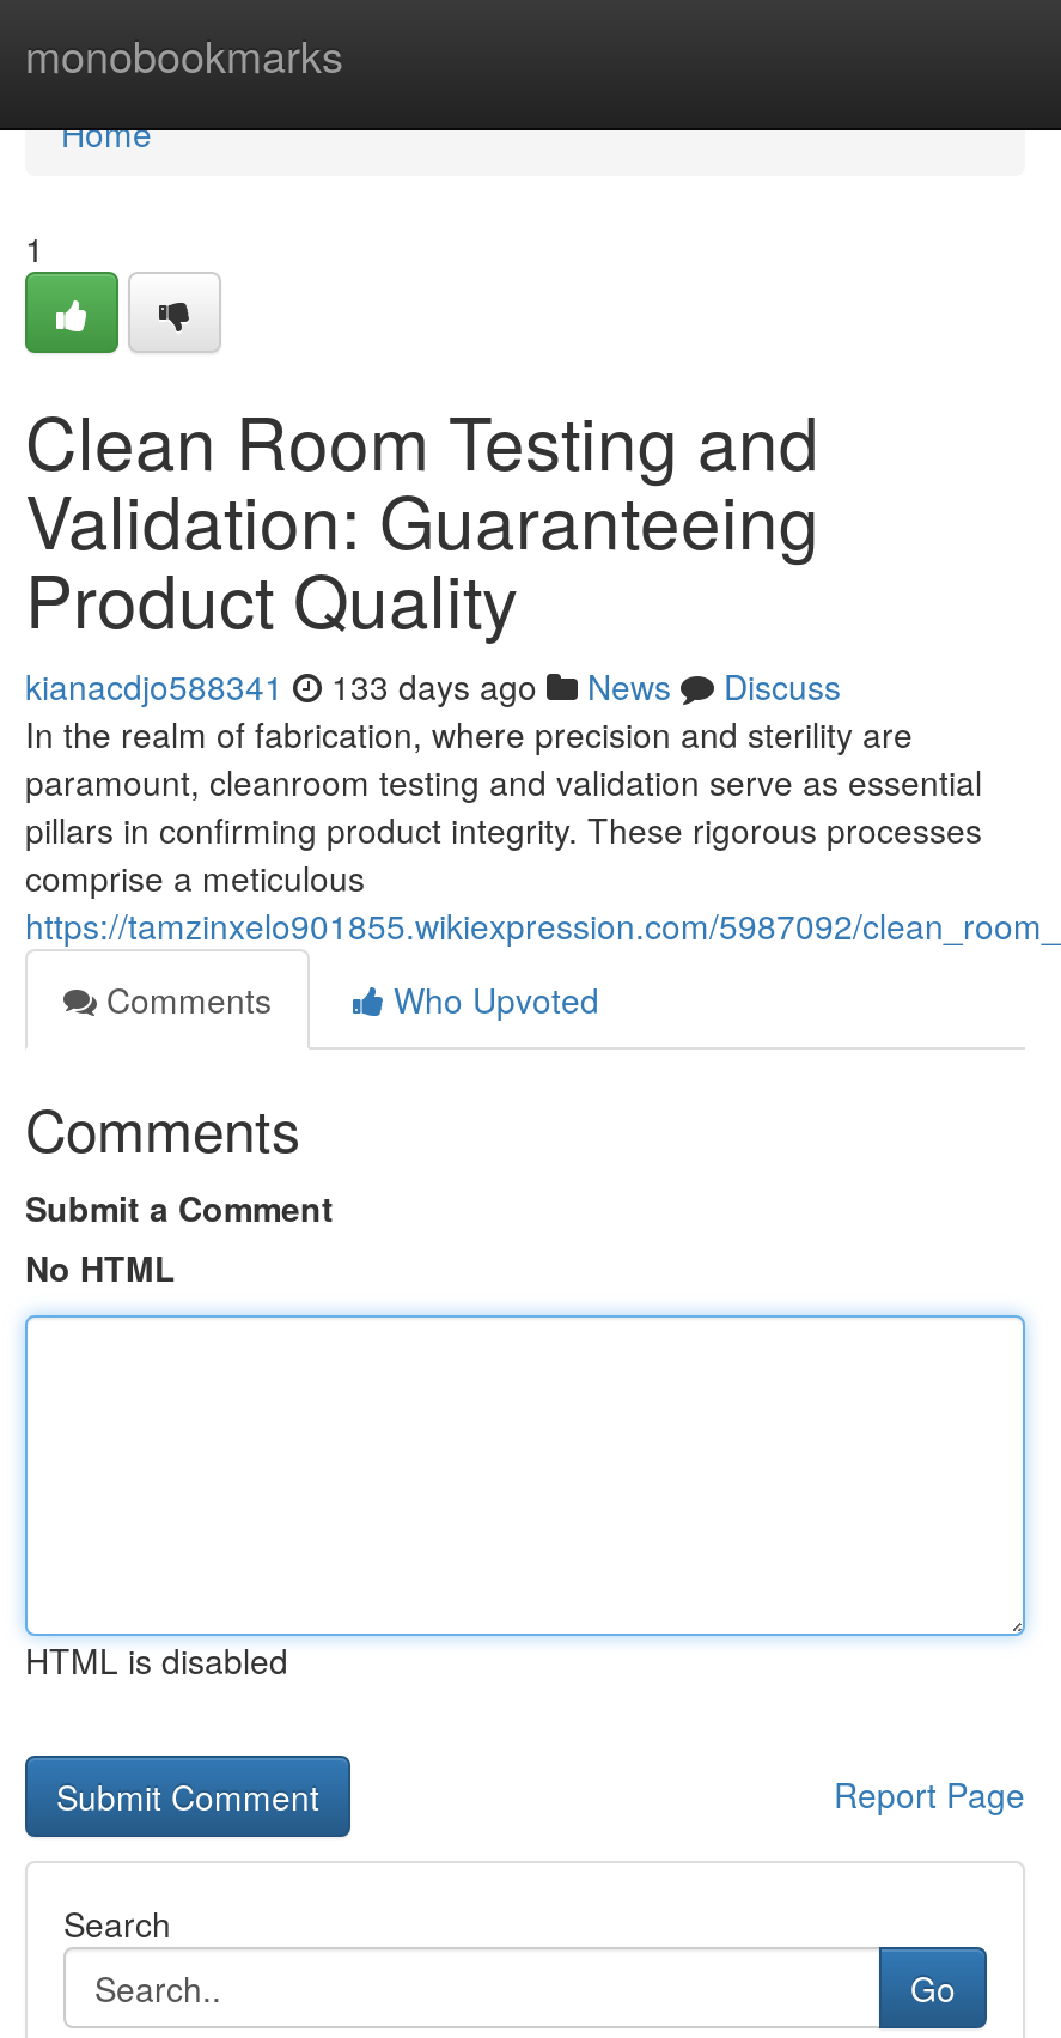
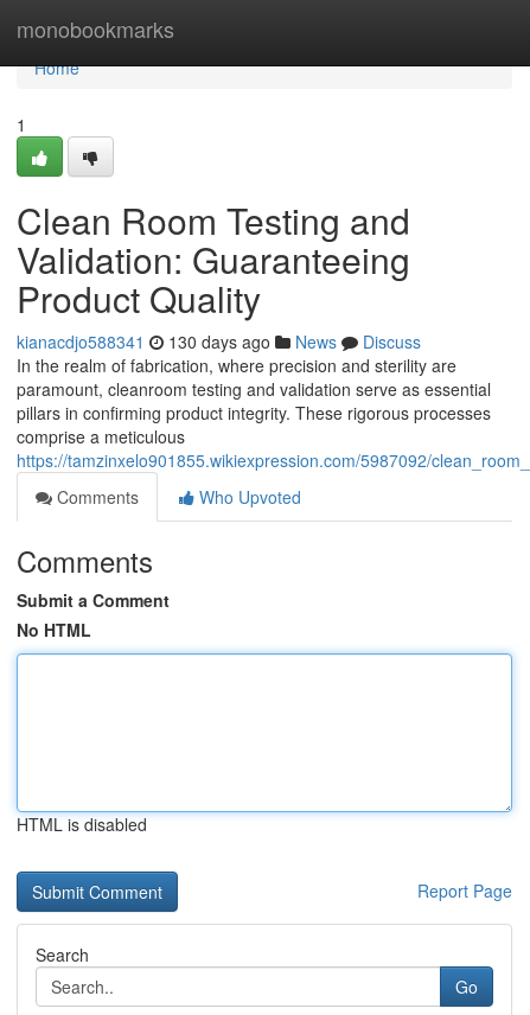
[25,662,841,710] kianacdjo588341 133 days ago News Discuss -> [17,330,421,353] kianacdjo588341 130 days ago News Discuss

